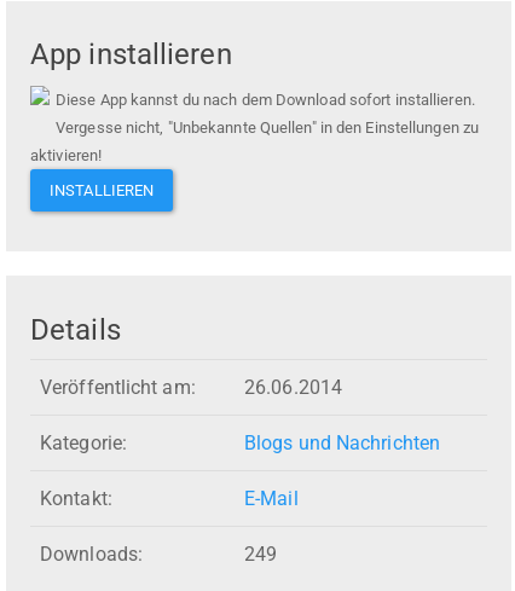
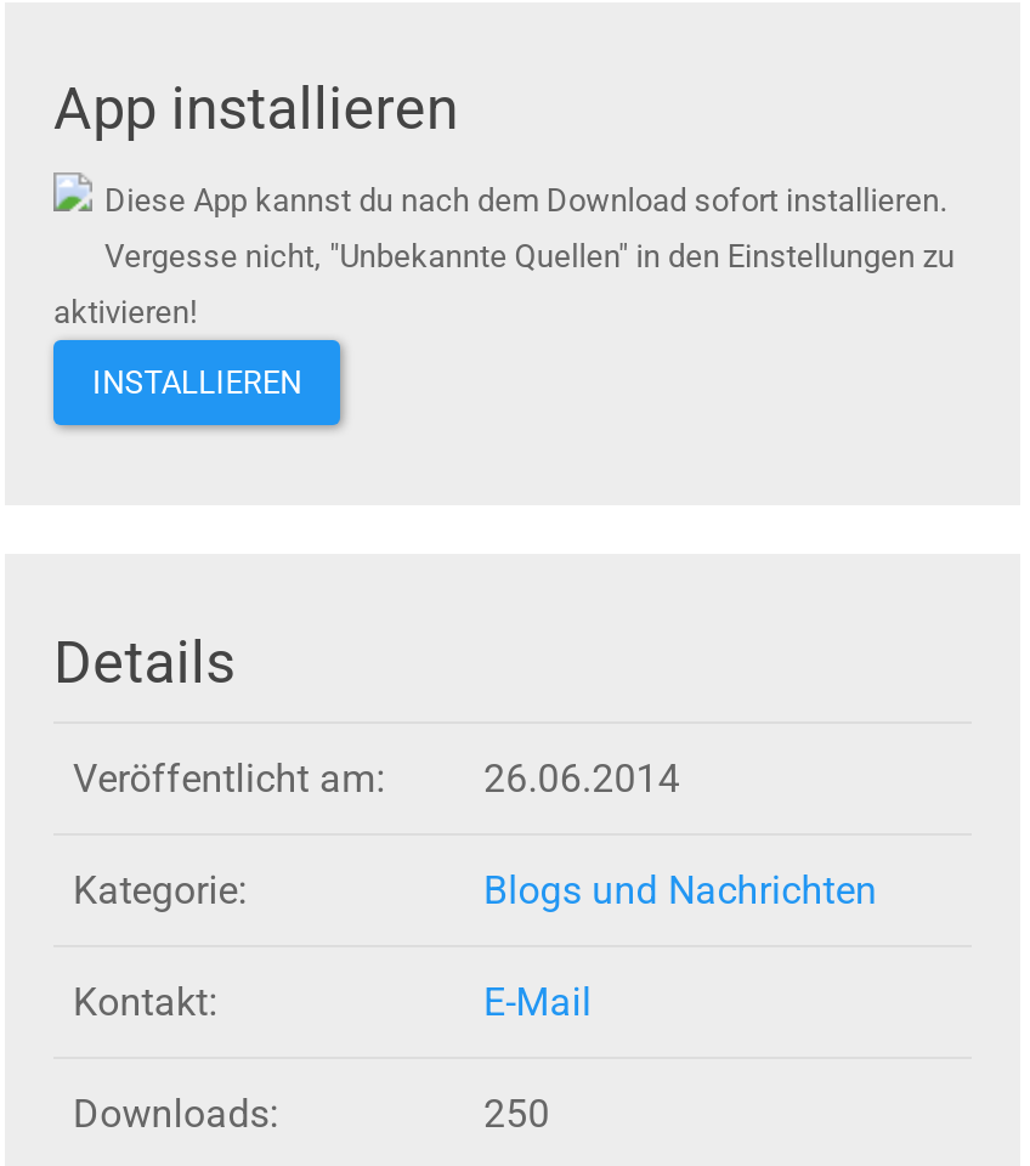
[244,543,277,566] 249 -> [483,1091,550,1137] 250

